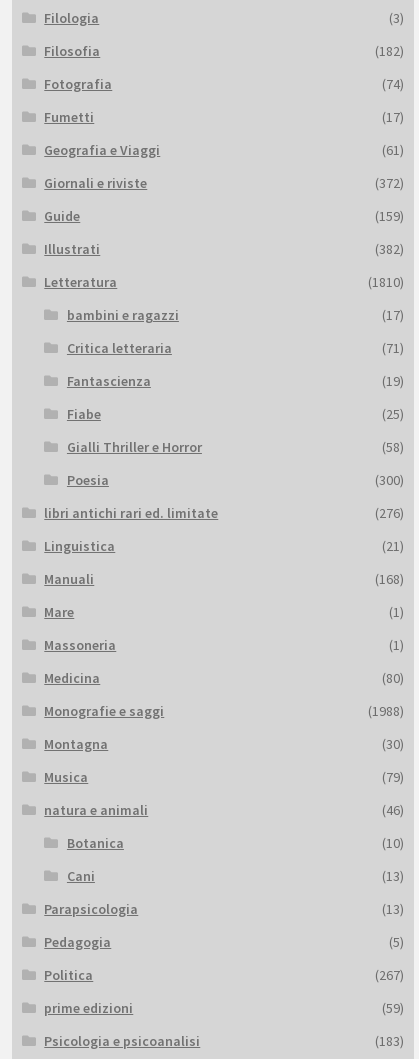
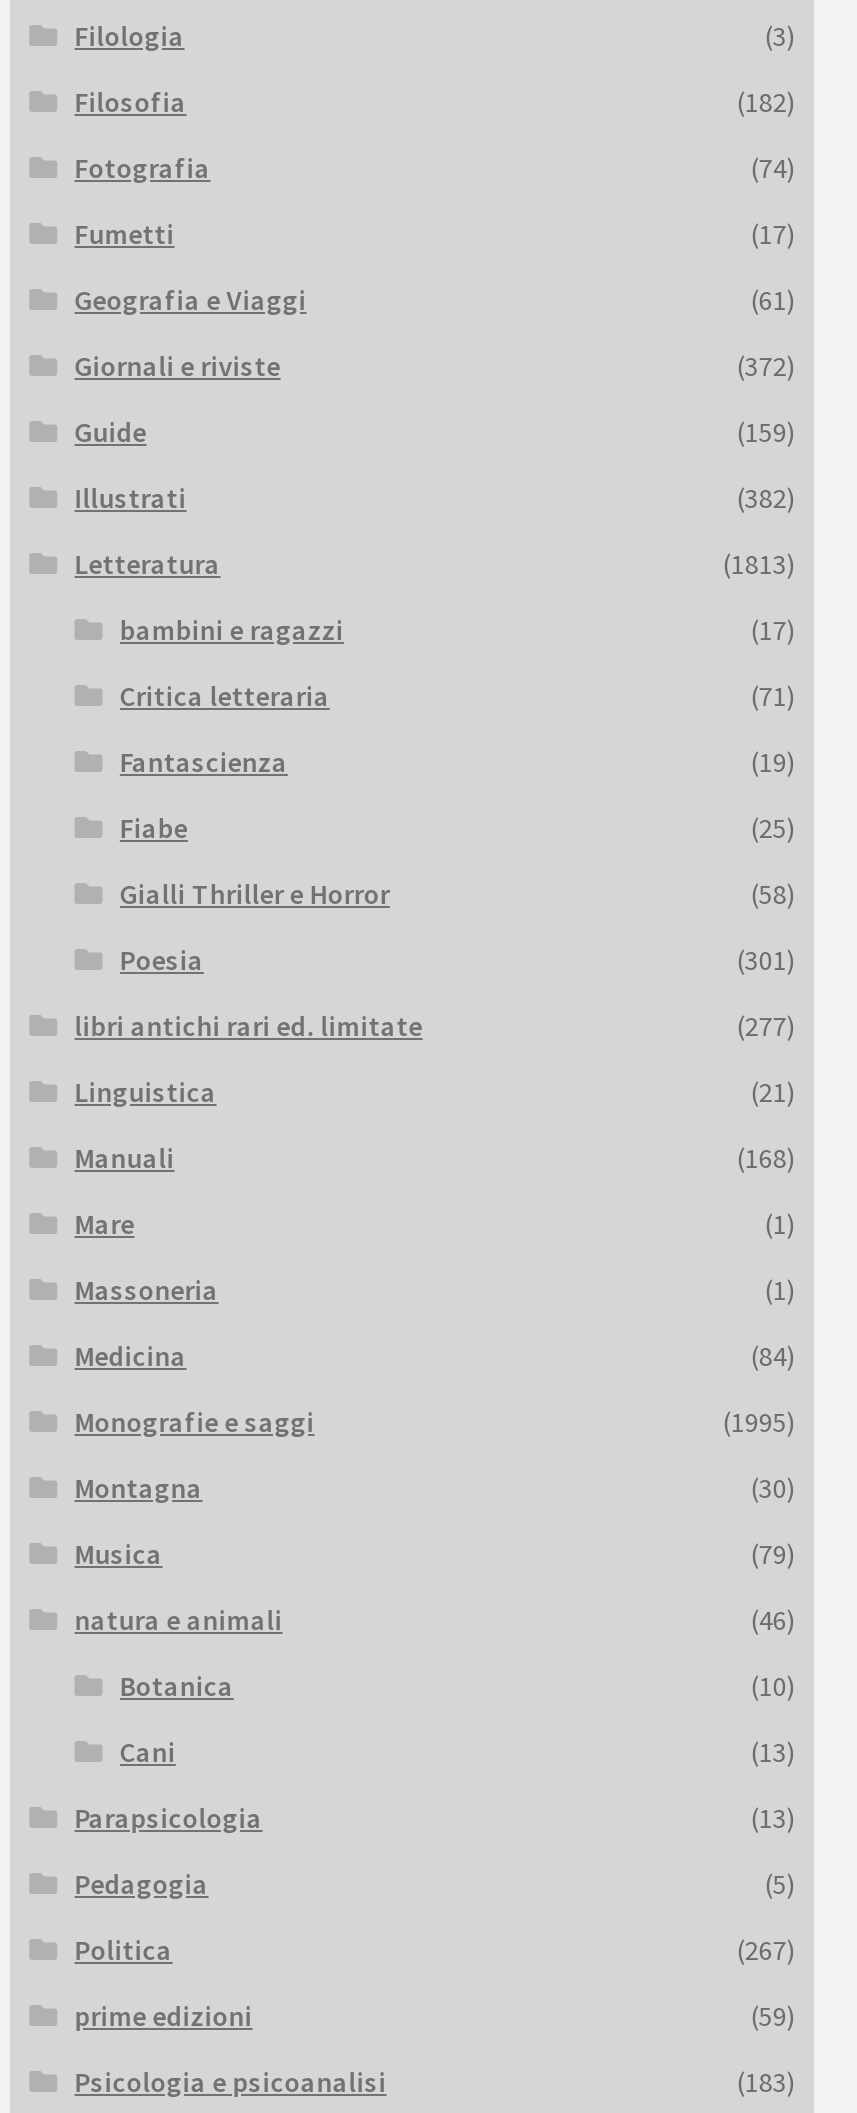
[368,272,404,290] (1810) -> [723,545,795,581] (1813)
[375,470,404,488] (300) -> [737,941,795,977] (301)
[375,503,404,521] (276) -> [737,1007,795,1043] (277)
[382,668,404,686] (80) -> [751,1337,795,1373] (84)
[368,701,404,719] (1988) -> [723,1403,795,1439] (1995)

